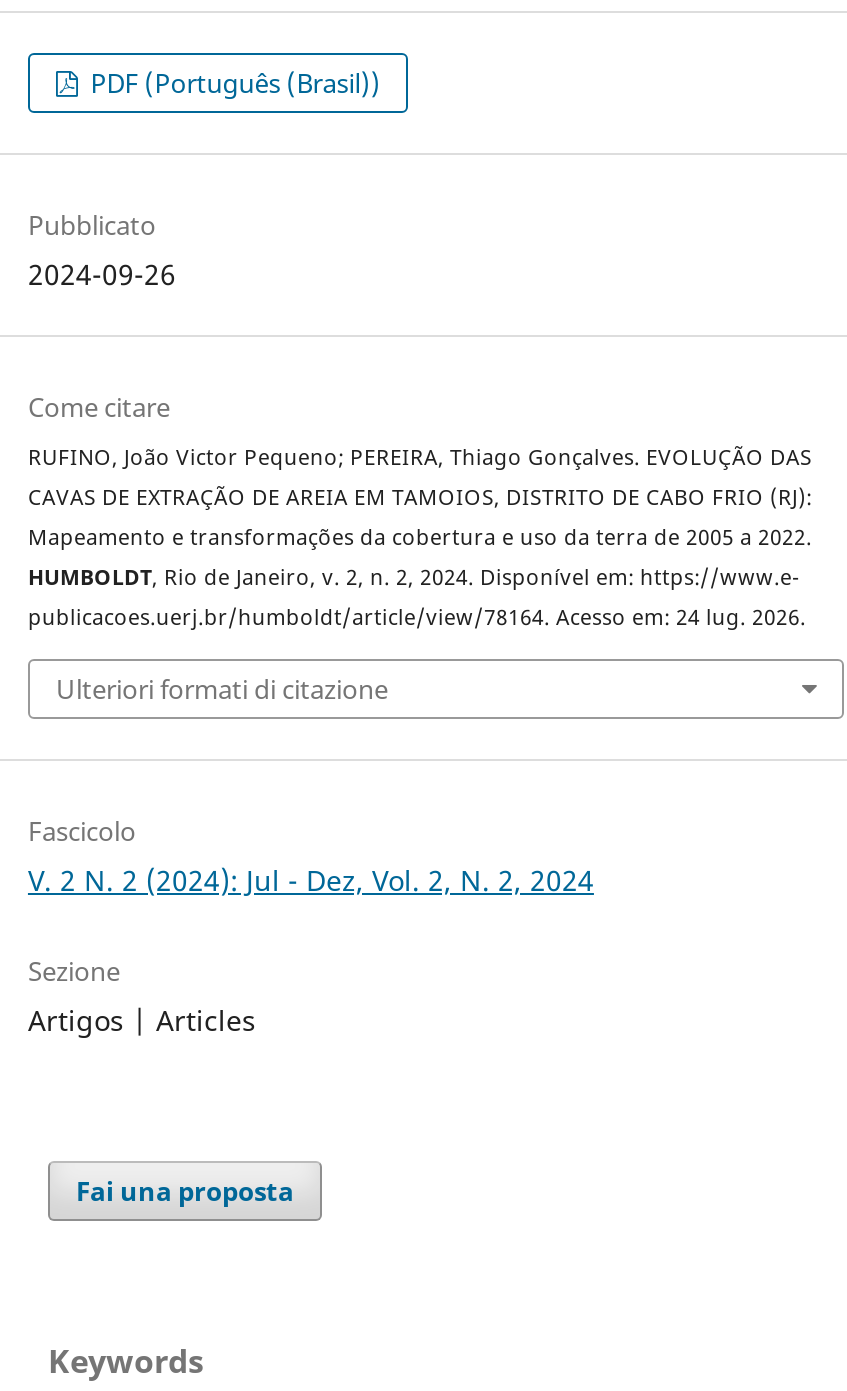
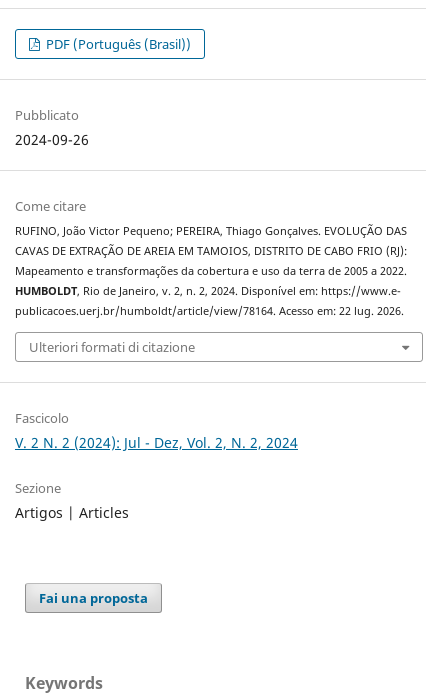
[28,603,806,631] publicacoes.uerj.br/humboldt/article/view/78164. Acesso em: 24 lug. 2026. -> [15,304,404,318] publicacoes.uerj.br/humboldt/article/view/78164. Acesso em: 22 lug. 2026.

